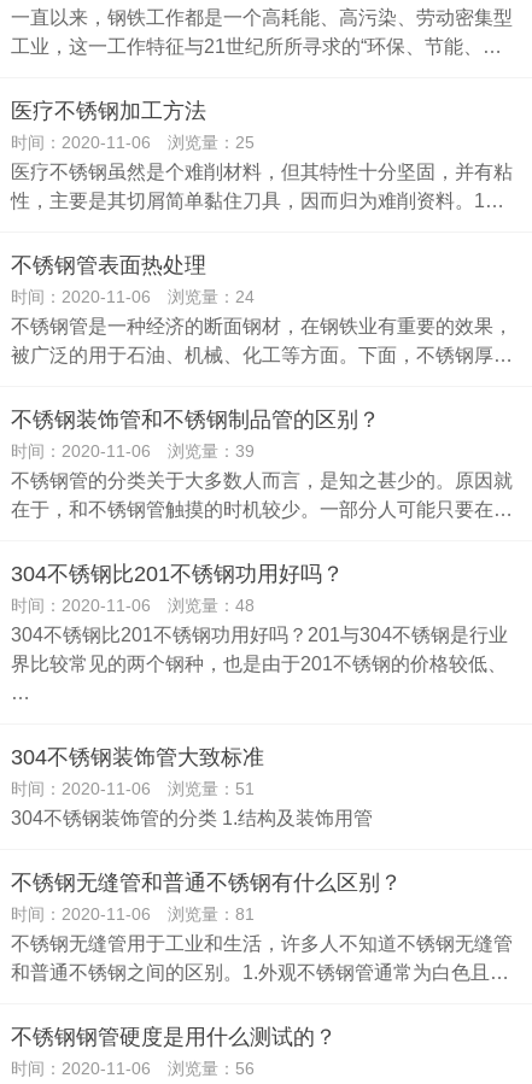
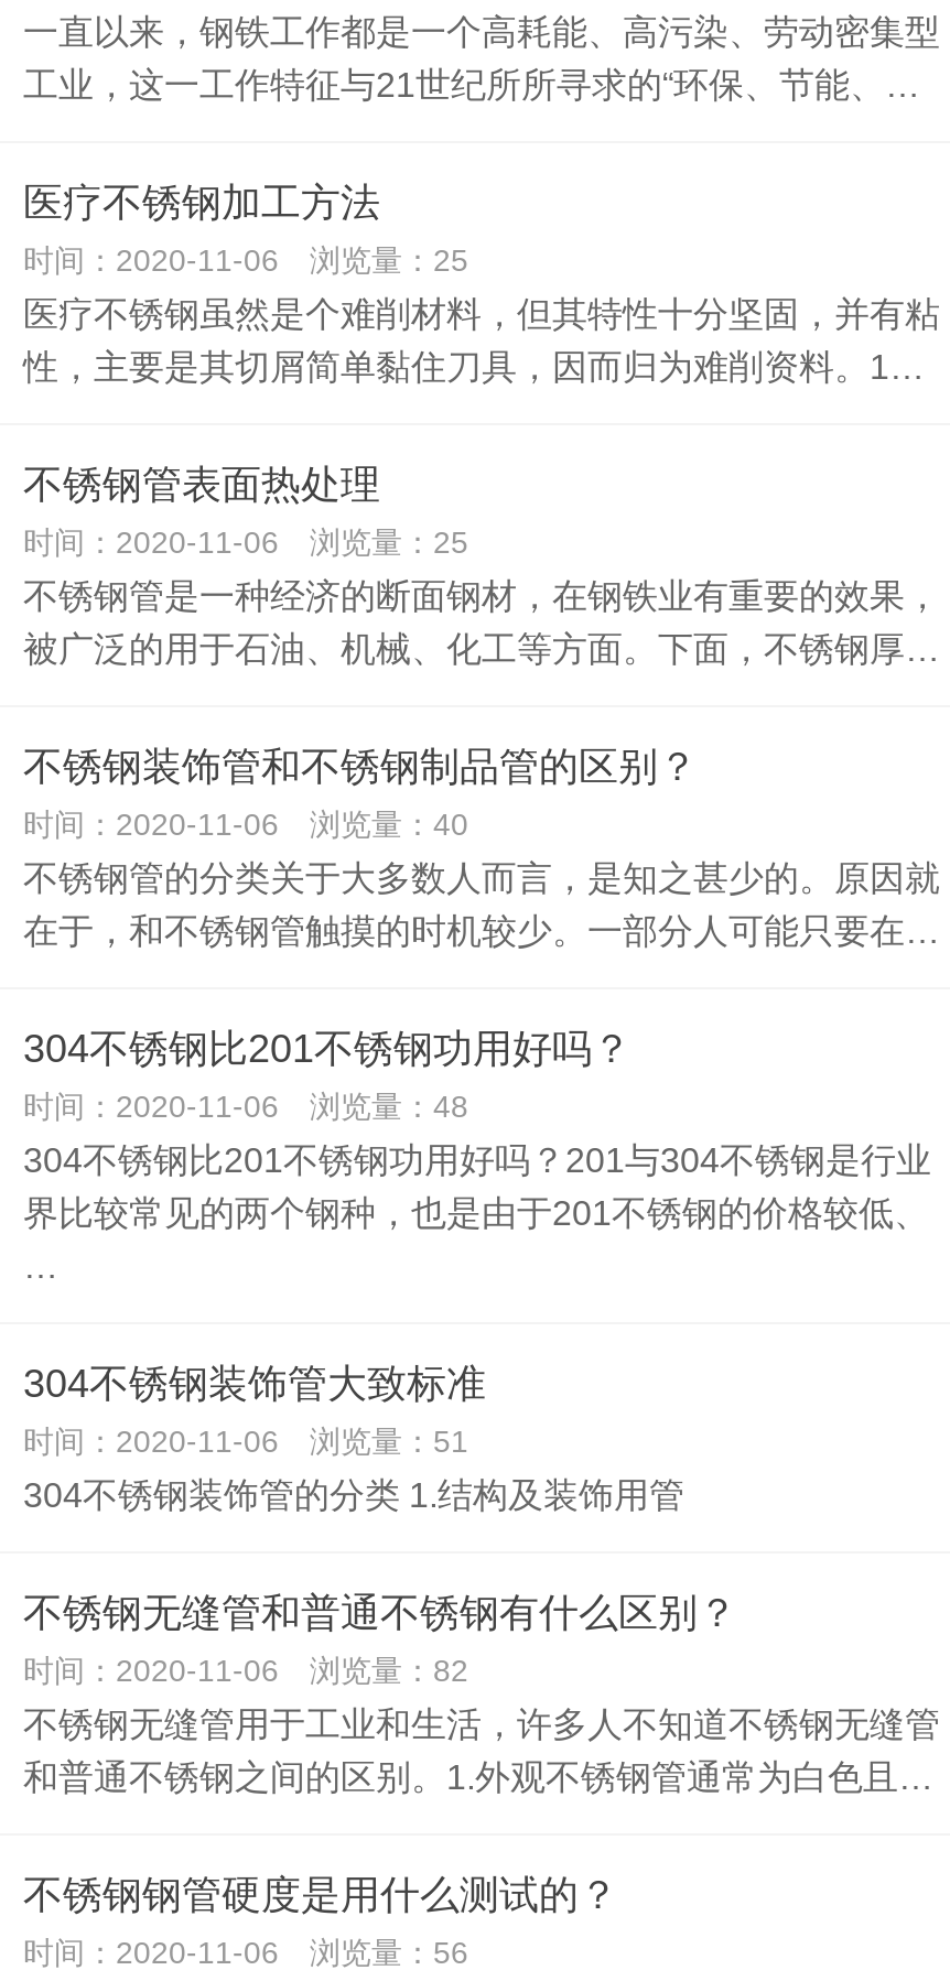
[11,287,255,306] 时间：2020-11-06 浏览量：24 -> [23,524,468,559] 时间：2020-11-06 浏览量：25
[11,441,255,460] 时间：2020-11-06 浏览量：39 -> [23,806,468,842] 时间：2020-11-06 浏览量：40
[11,904,255,924] 时间：2020-11-06 浏览量：81 -> [23,1652,468,1688] 时间：2020-11-06 浏览量：82

